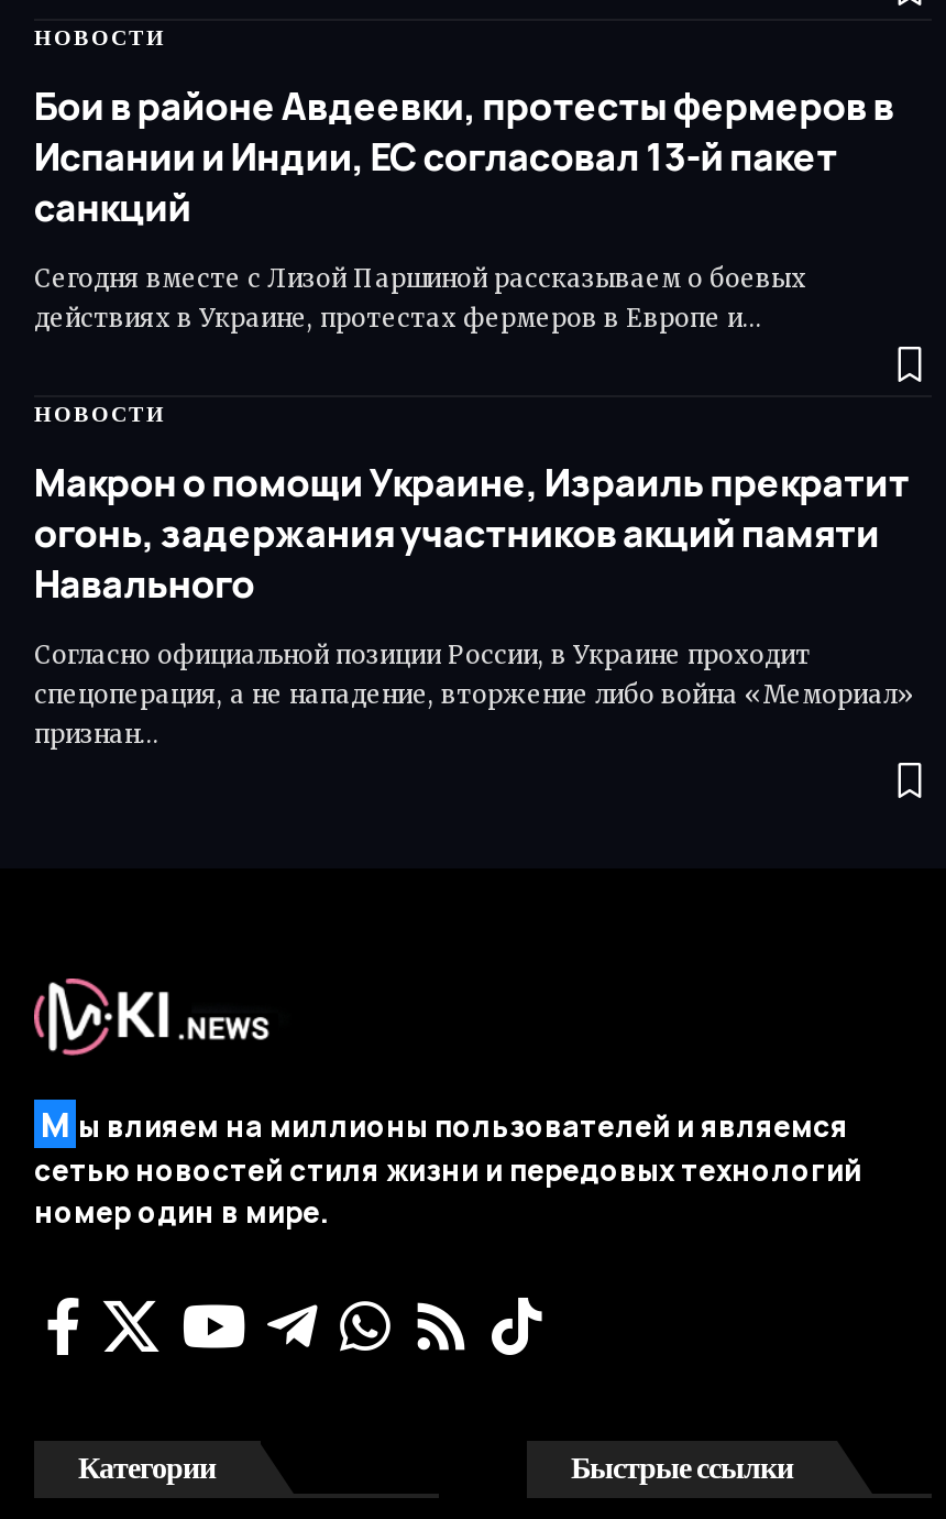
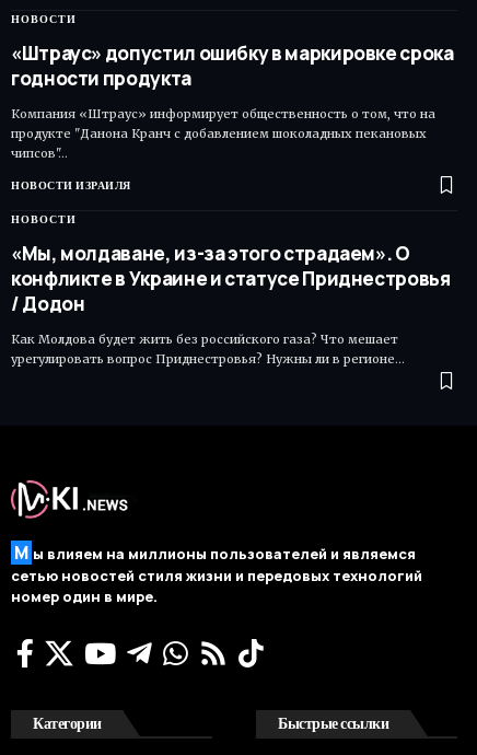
[34,81,894,334] Бои в районе Авдеевки, протесты фермеров в | Испании и Индии, ЕС согласовал 13-й пакет | санкций | Сегодня вместе с Лизой Паршиной рассказываем о боевых | действиях в Украине, протестах фермеров в Европе и… -> [11,40,454,193] «Штраус» допустил ошибку в маркировке срока | годности продукта | Компания «Штраус» информирует общественность о том, что на | продукте "Данона Кранч с добавлением шоколадных пекановых | чипсов"… | НОВОСТИ ИЗРАИЛЯ
[34,457,910,609] Макрон о помощи Украине, Израиль прекратит | огонь, задержания участников акций памяти | Навального -> [11,240,450,316] «Мы, молдаване, из-за этого страдаем». О | конфликте в Украине и статусе Приднестровья | / Додон
[34,640,914,750] Согласно официальной позиции России, в Украине проходит | спецоперация, а не нападение, вторжение либо война «Мемориал» | признан… -> [11,331,405,366] Как Молдова будет жить без российского газа? Что мешает | урегулировать вопрос Приднестровья? Нужны ли в регионе…

